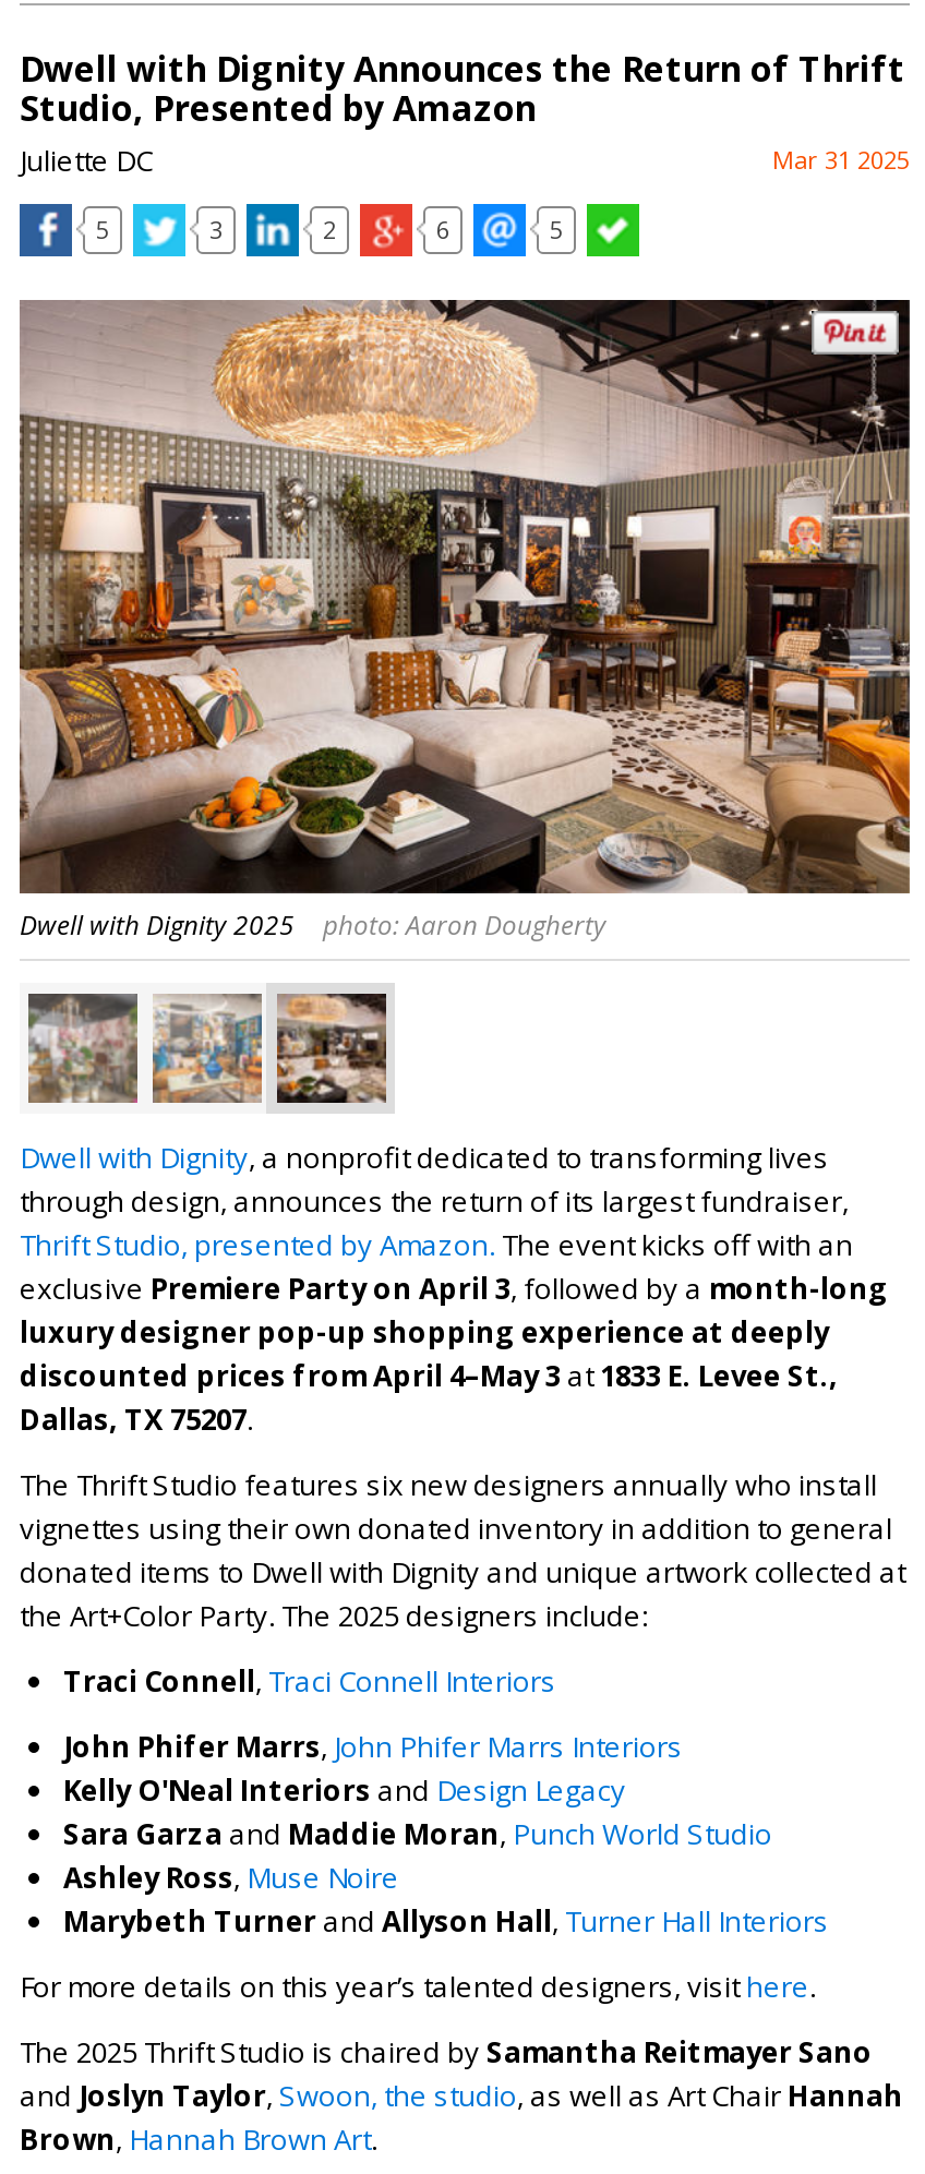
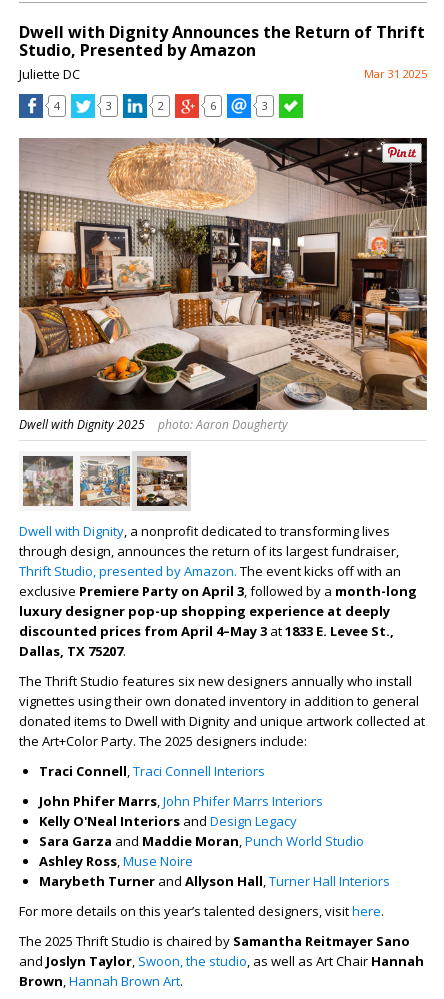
[96,212,109,244] 5 -> [54,97,60,112] 4
[550,212,563,244] 5 -> [262,97,268,112] 3

